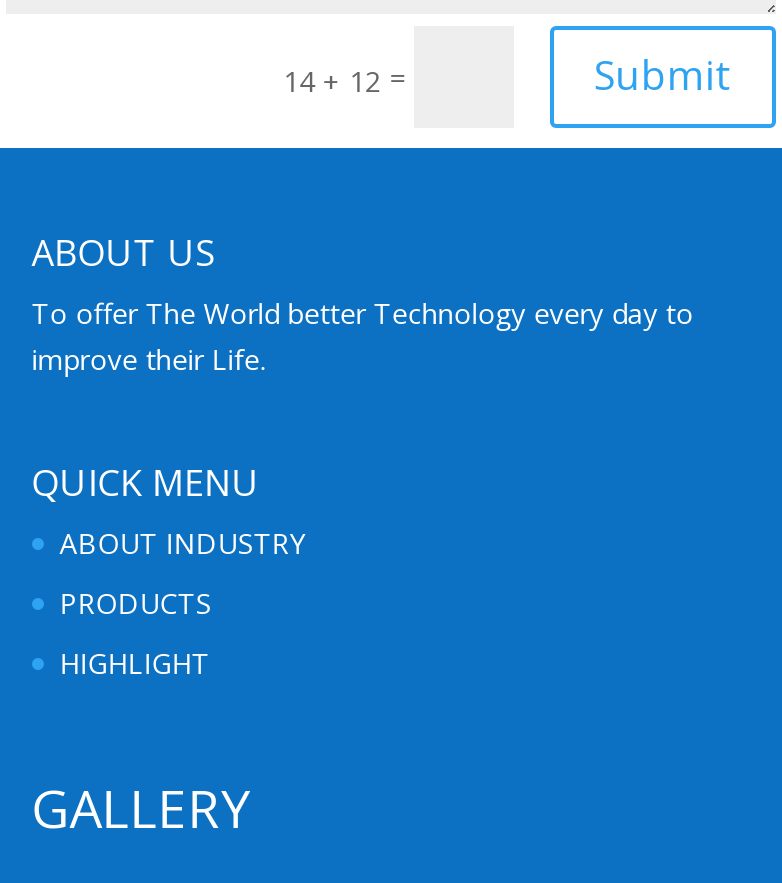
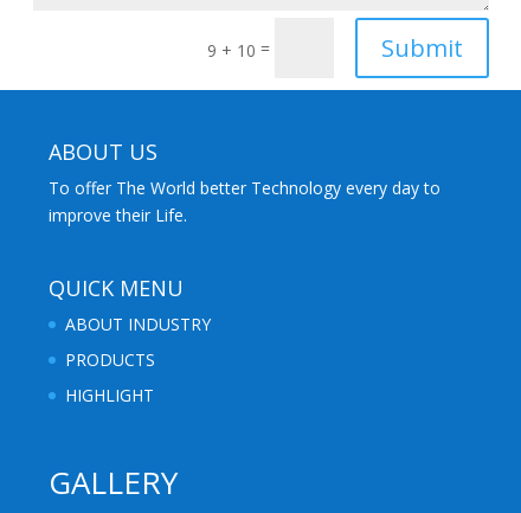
[283,57,413,98] 14 + 12 = -> [207,37,274,62] 9 + 10 =

